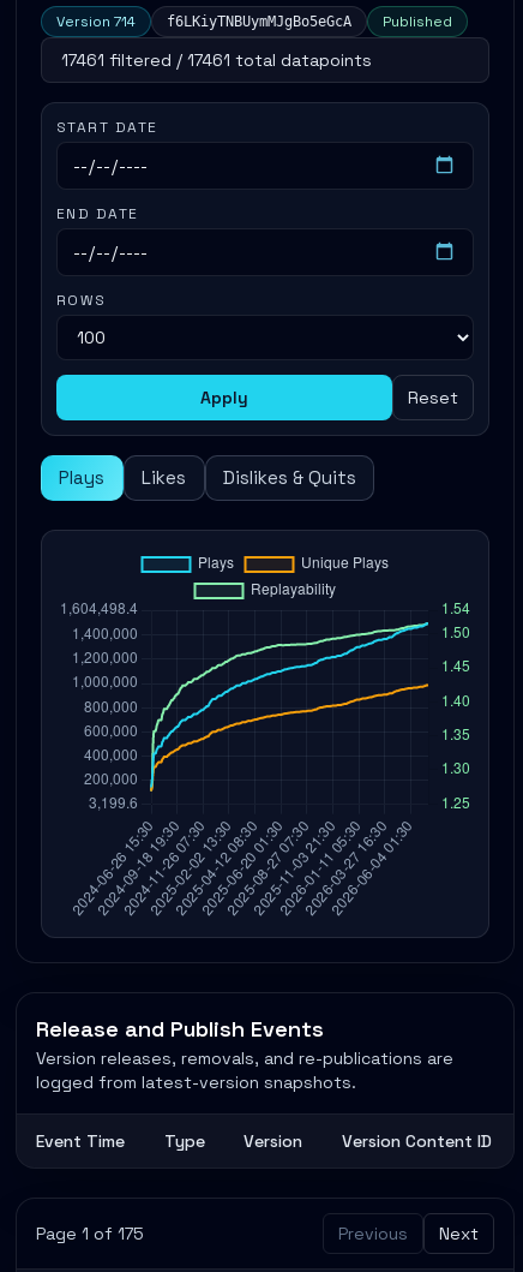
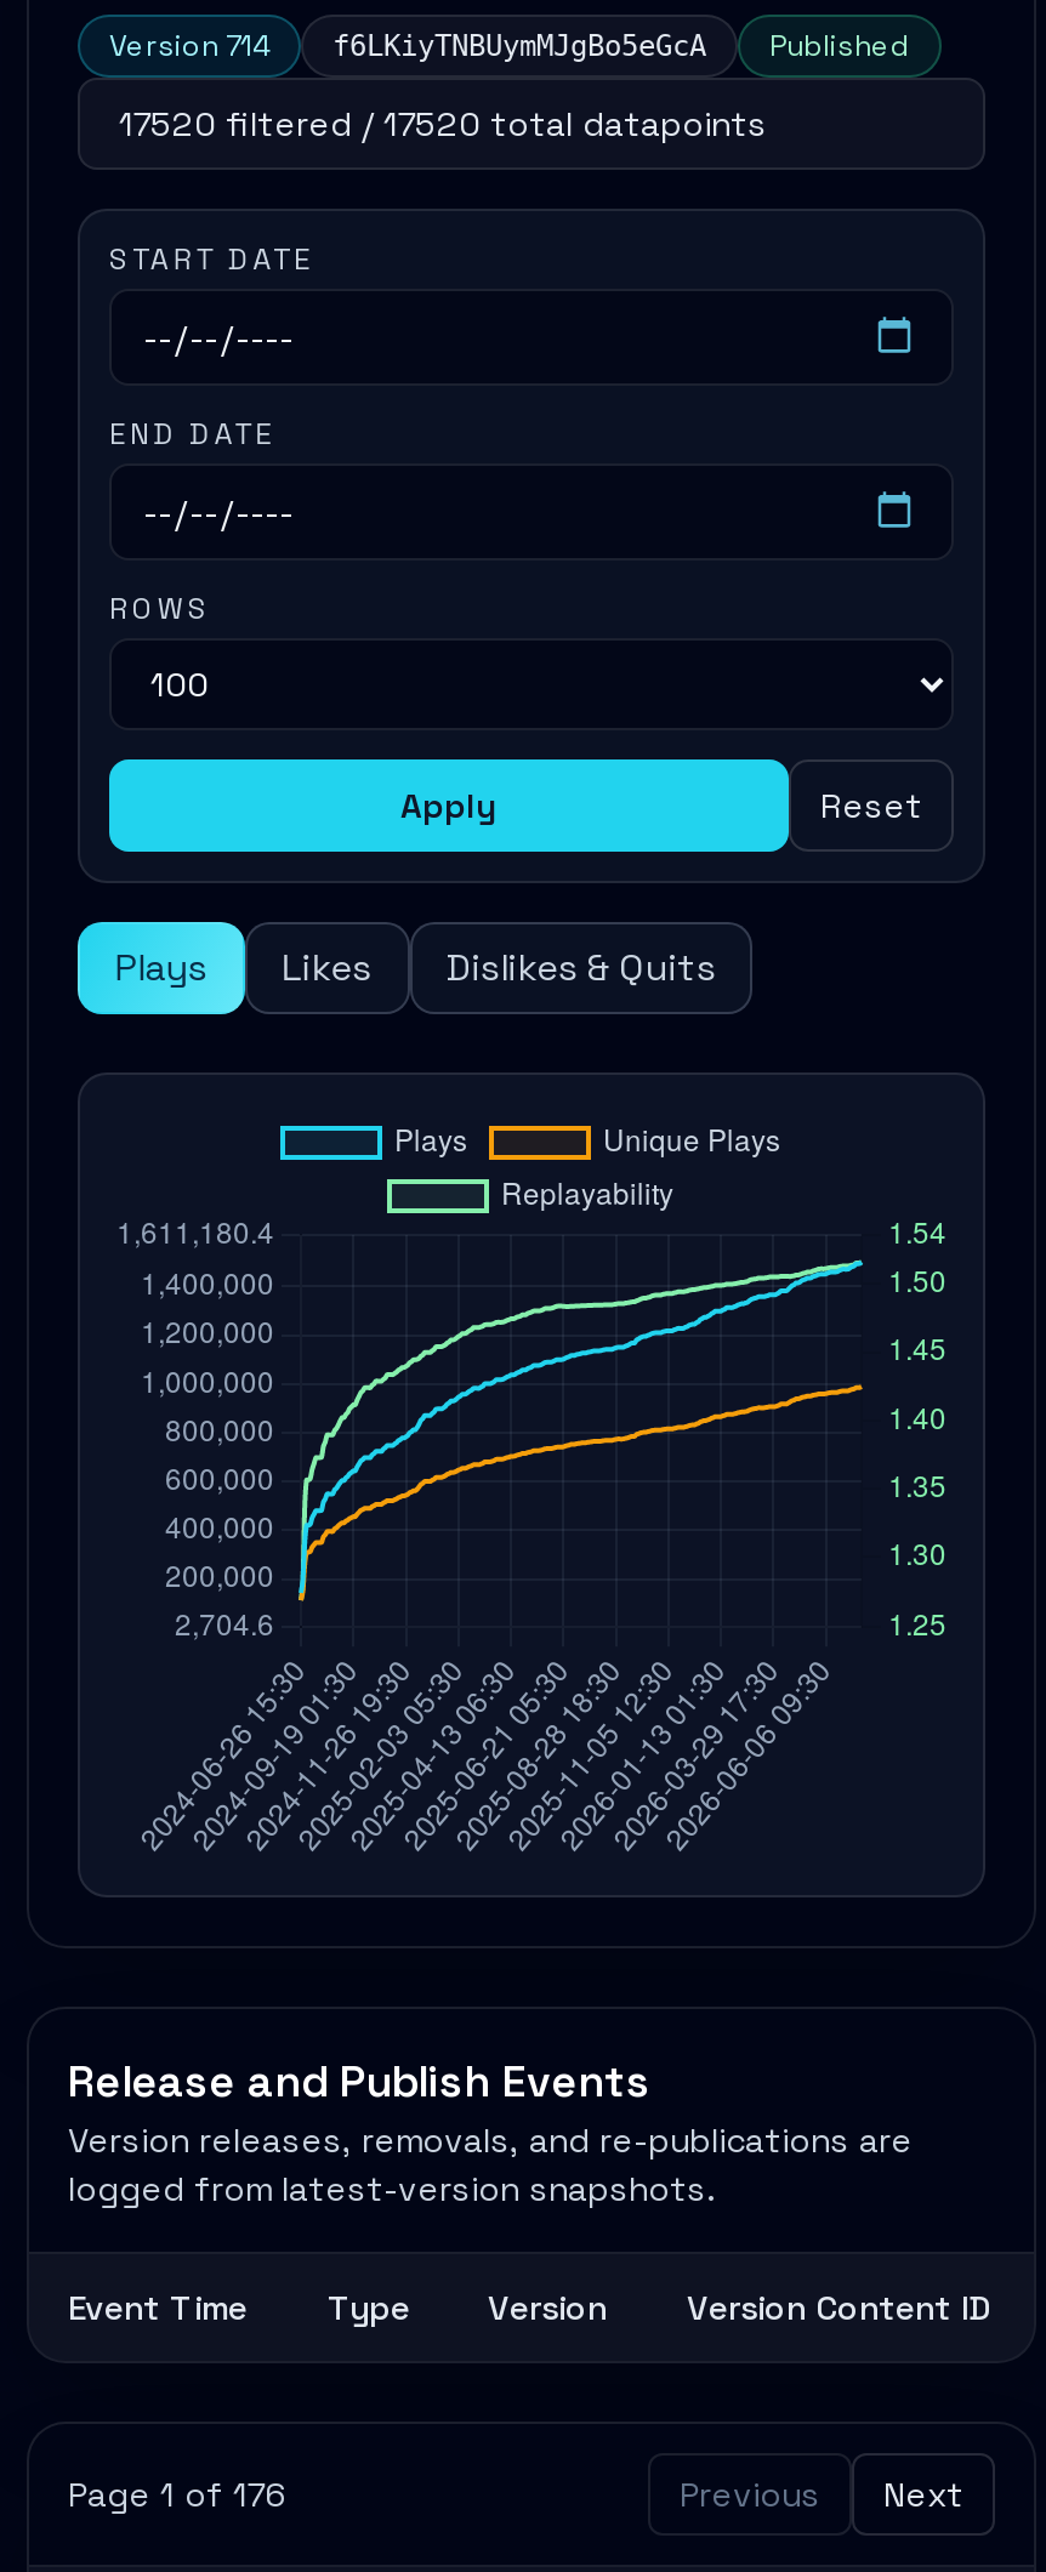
[61,49,372,71] 17461 filtered / 17461 total datapoints -> [119,102,767,146] 17520 filtered / 17520 total datapoints
[36,1223,144,1245] Page 1 of 175 -> [68,2473,286,2517] Page 1 of 176

